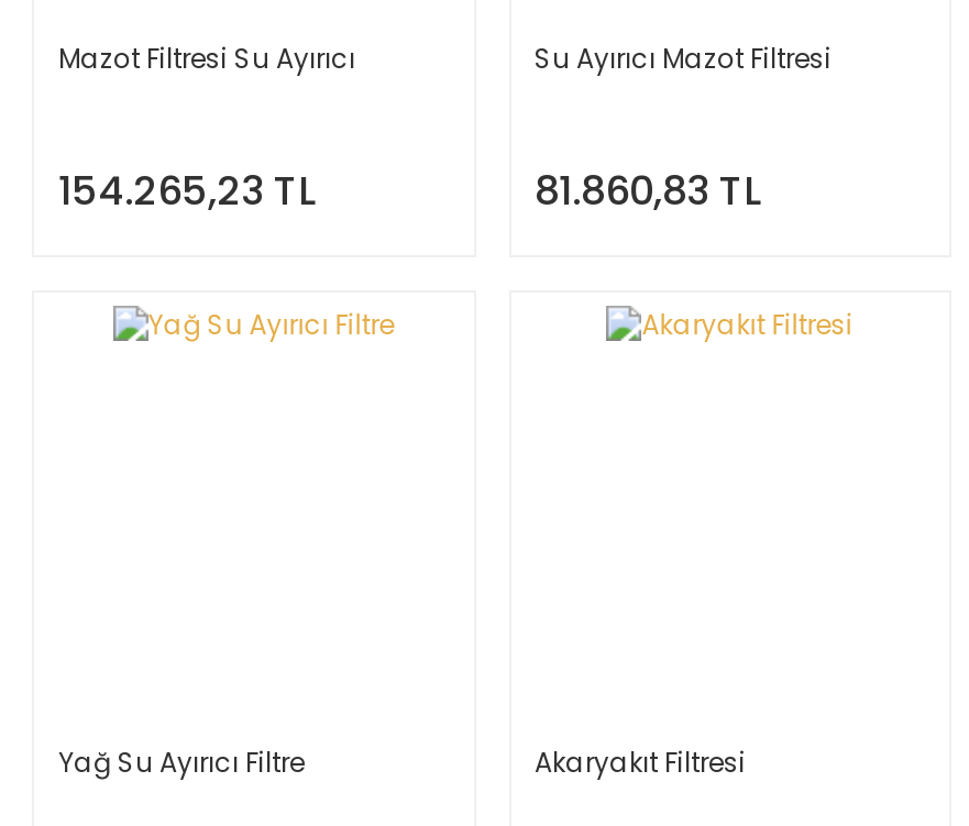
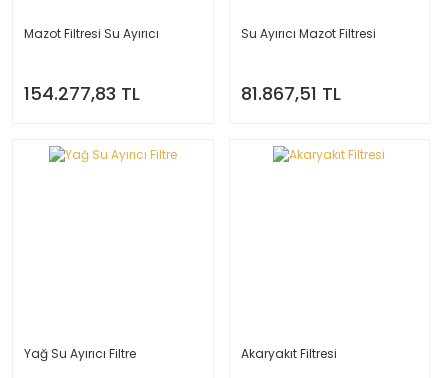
[58,162,316,217] 154.265,23 TL -> [24,80,140,105] 154.277,83 TL
[535,162,761,217] 81.860,83 TL -> [240,80,340,105] 81.867,51 TL

